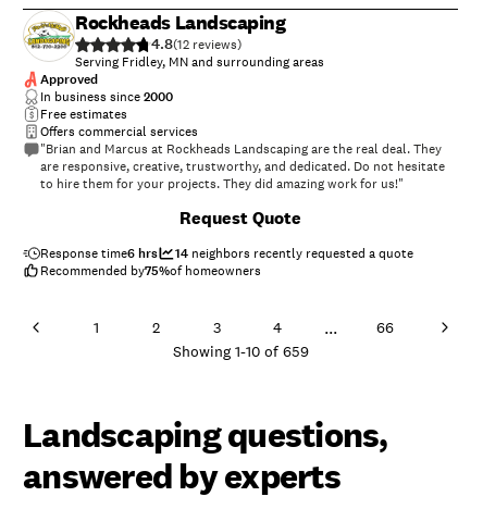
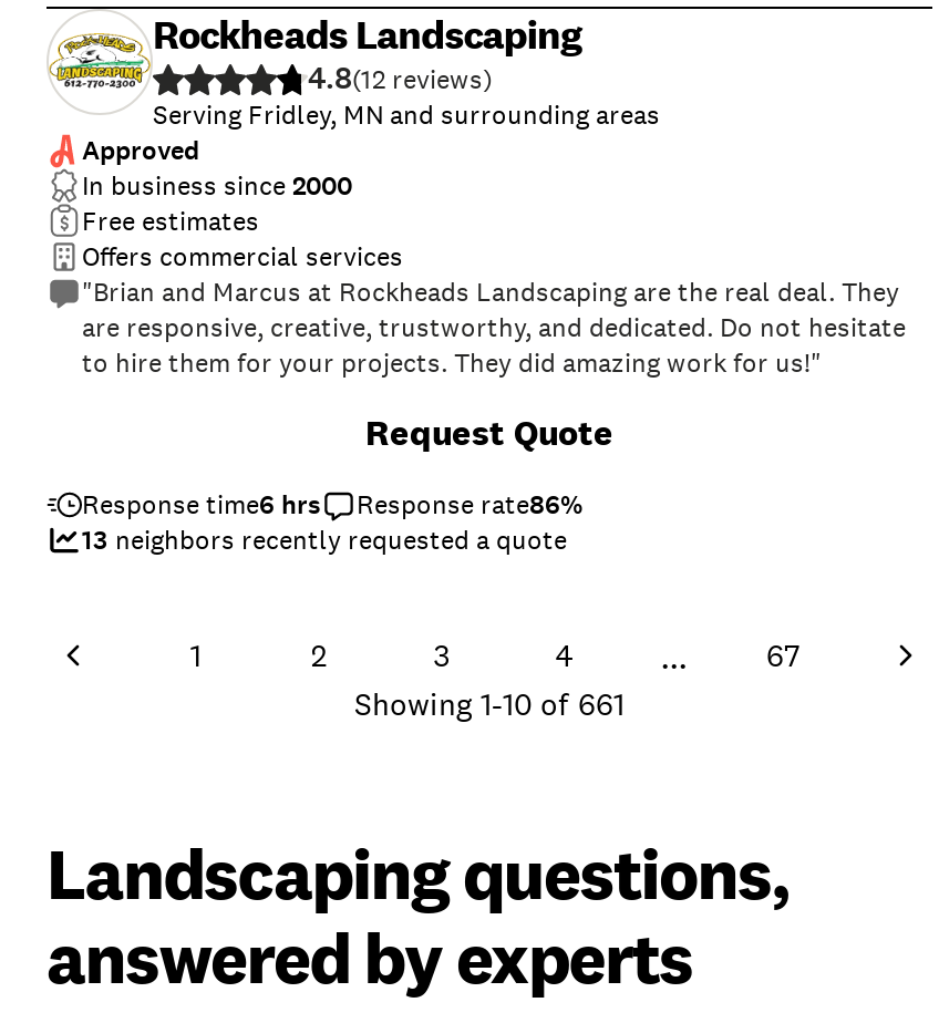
[40,245,413,280] 14 neighbors recently requested a quote | Recommended by75%of homeowners -> [82,487,582,558] Response rate86% | 13 neighbors recently requested a quote
[376,318,393,337] 66 -> [766,635,799,675] 67
[172,342,308,361] Showing 1-10 of 659 -> [354,684,625,724] Showing 1-10 of 661

